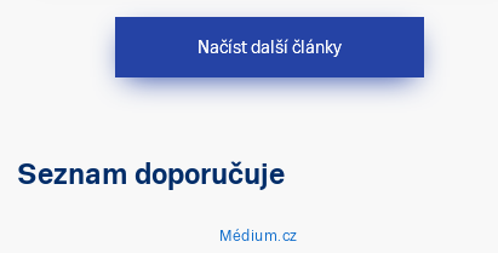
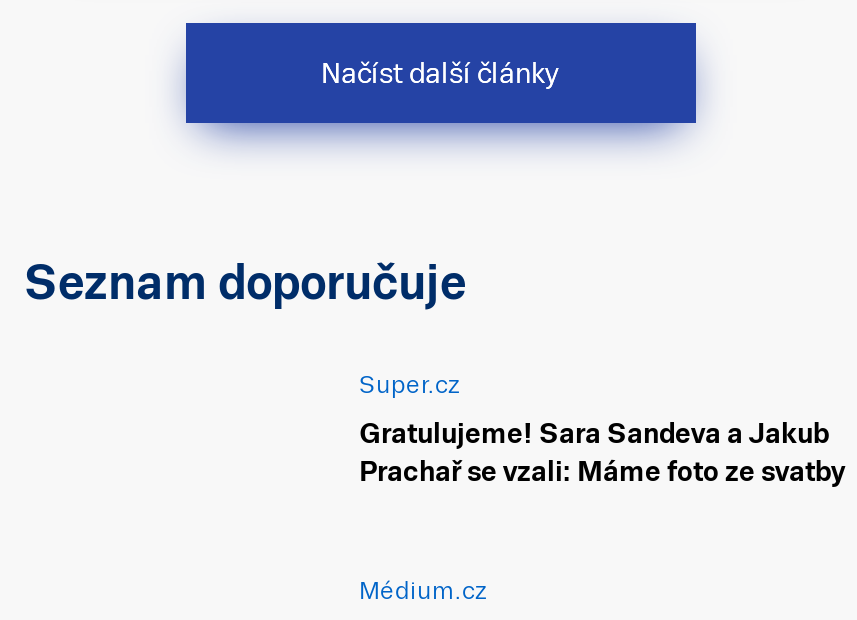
none -> [359,371,845,487] Super.cz | Gratulujeme! Sara Sandeva a Jakub | Prachař se vzali: Máme foto ze svatby

